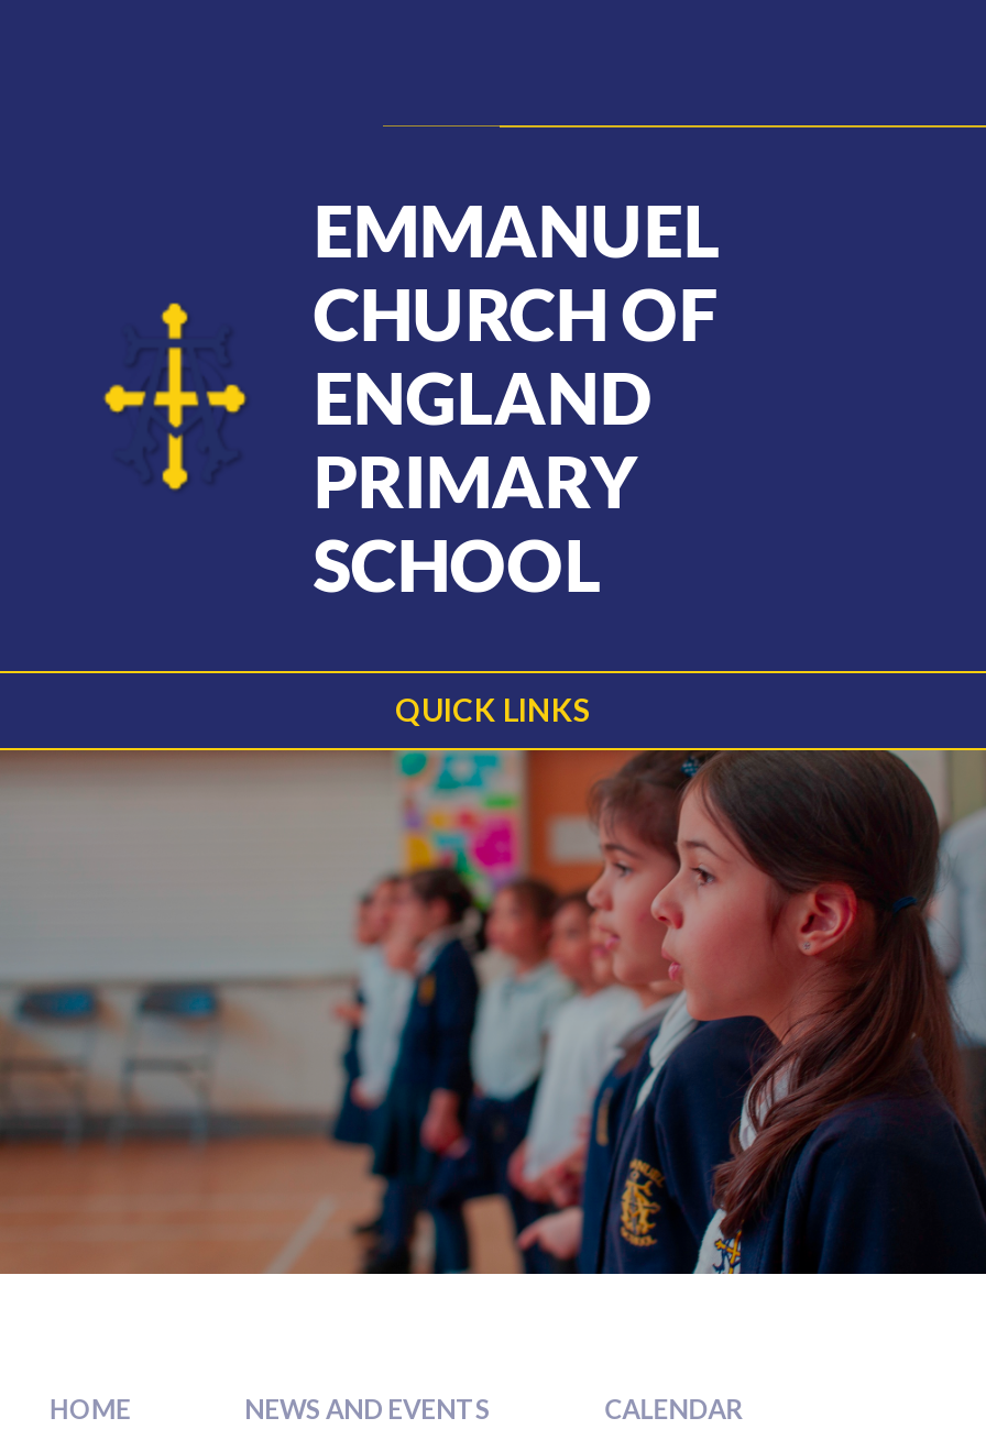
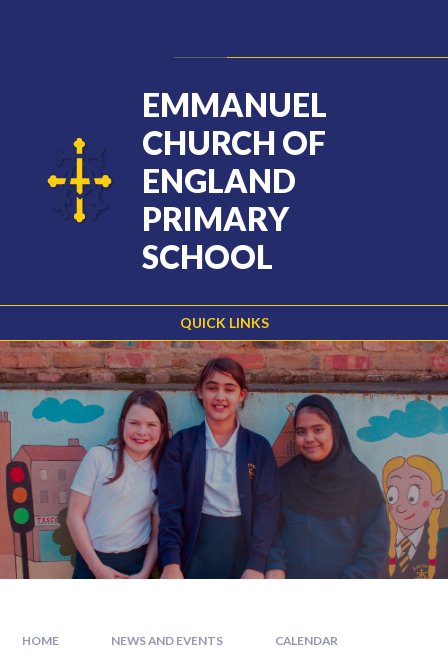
[7,748,979,1276] [image] -> [3,340,445,580] [image]

